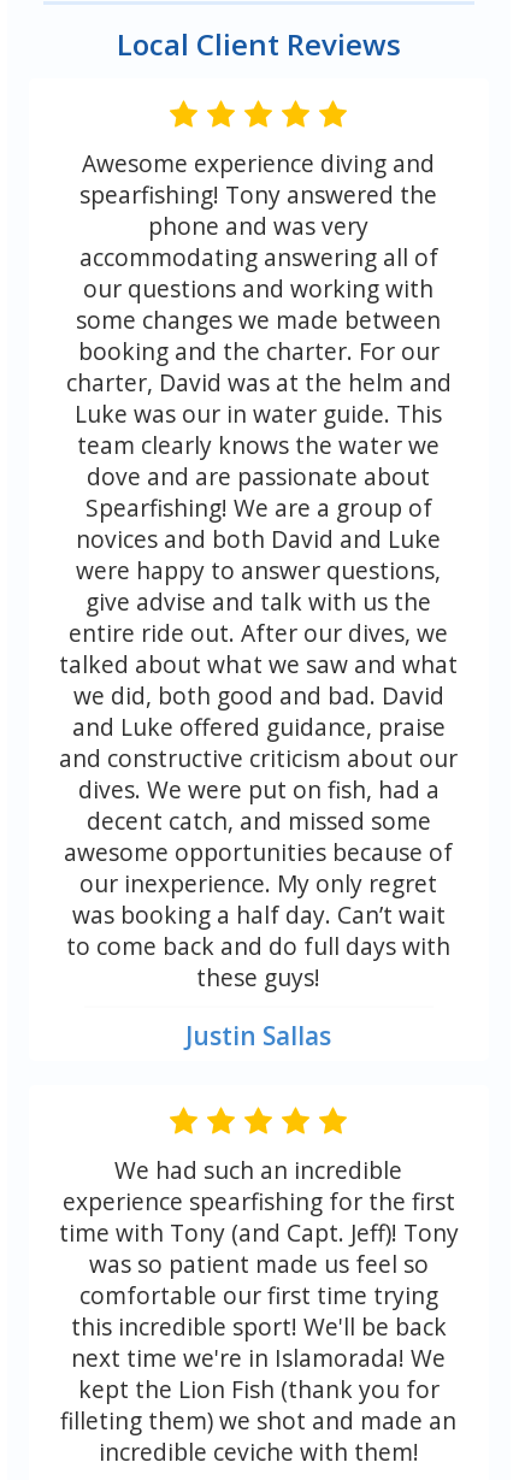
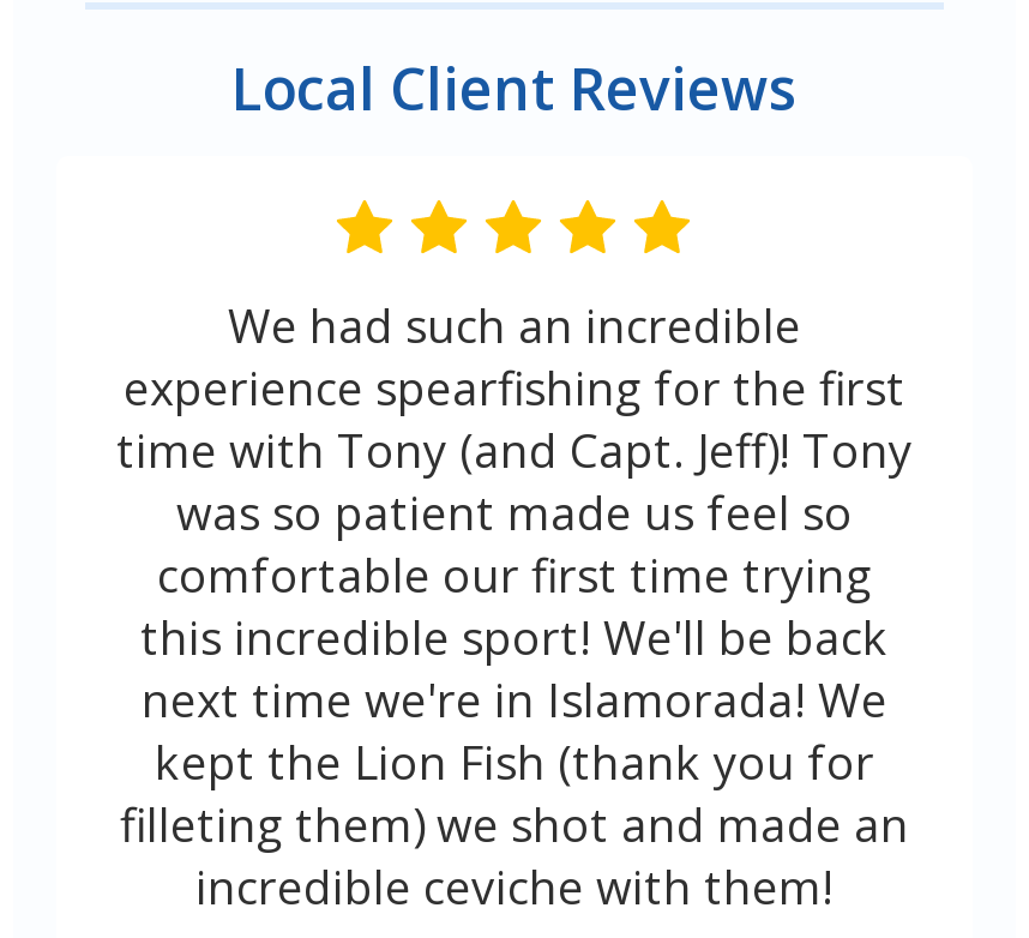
[60,147,458,1053] Awesome experience diving and | spearfishing! Tony answered the | phone and was very | accommodating answering all of | our questions and working with | some changes we made between | booking and the charter. For our | charter, David was at the helm and | Luke was our in water guide. This | team clearly knows the water we | dove and are passionate about | Spearfishing! We are a group of | novices and both David and Luke | were happy to answer questions, | give advise and talk with us the | entire ride out. After our dives, we | talked about what we saw and what | we did, both good and bad. David | and Luke offered guidance, praise | and constructive criticism about our | dives. We were put on fish, had a | decent catch, and missed some | awesome opportunities because of | our inexperience. My only regret | was booking a half day. Can’t wait | to come back and do full days with | these guys! | Justin Sallas -> none

